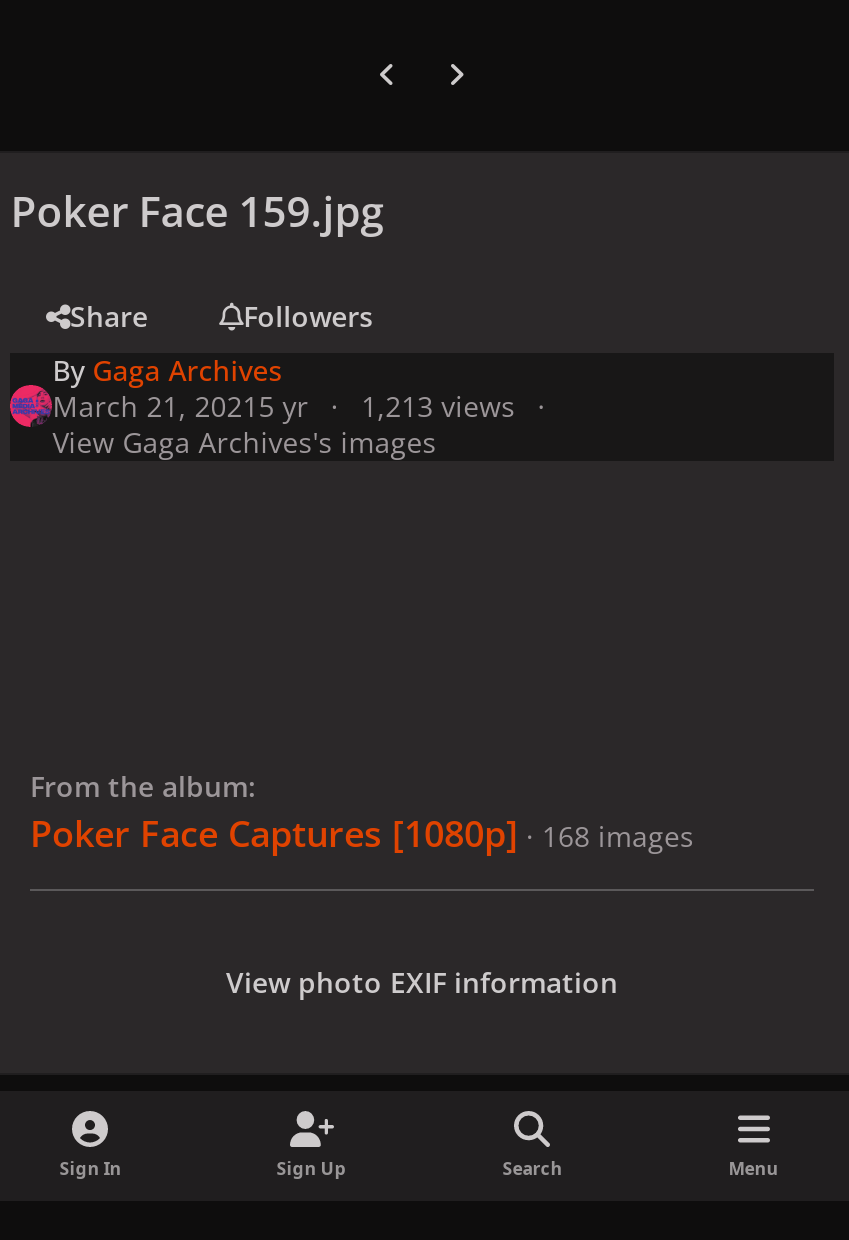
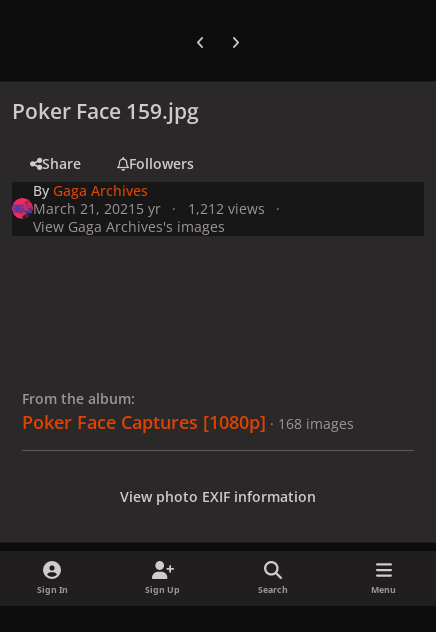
[52,386,515,424] March 21, 2021 5 yr 1,213 views -> [33,198,265,217] March 21, 2021 5 yr 1,212 views

